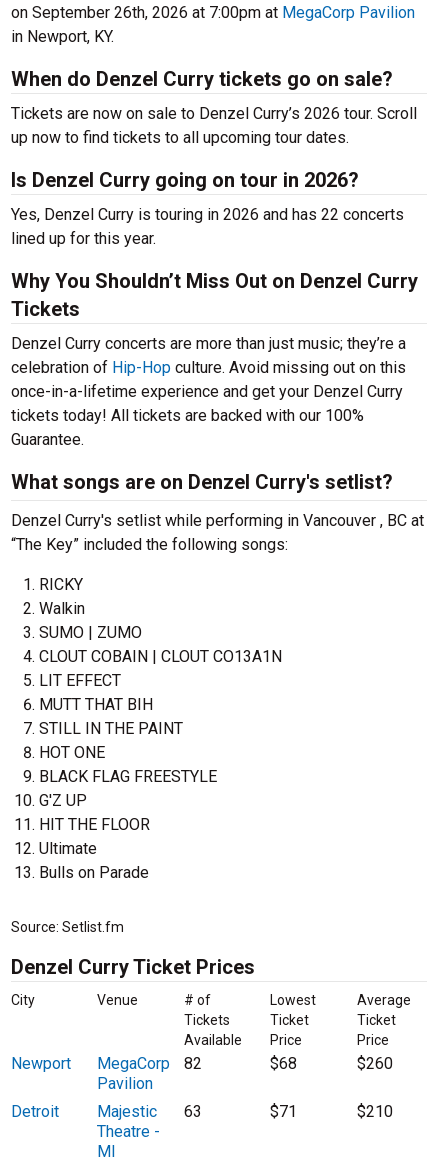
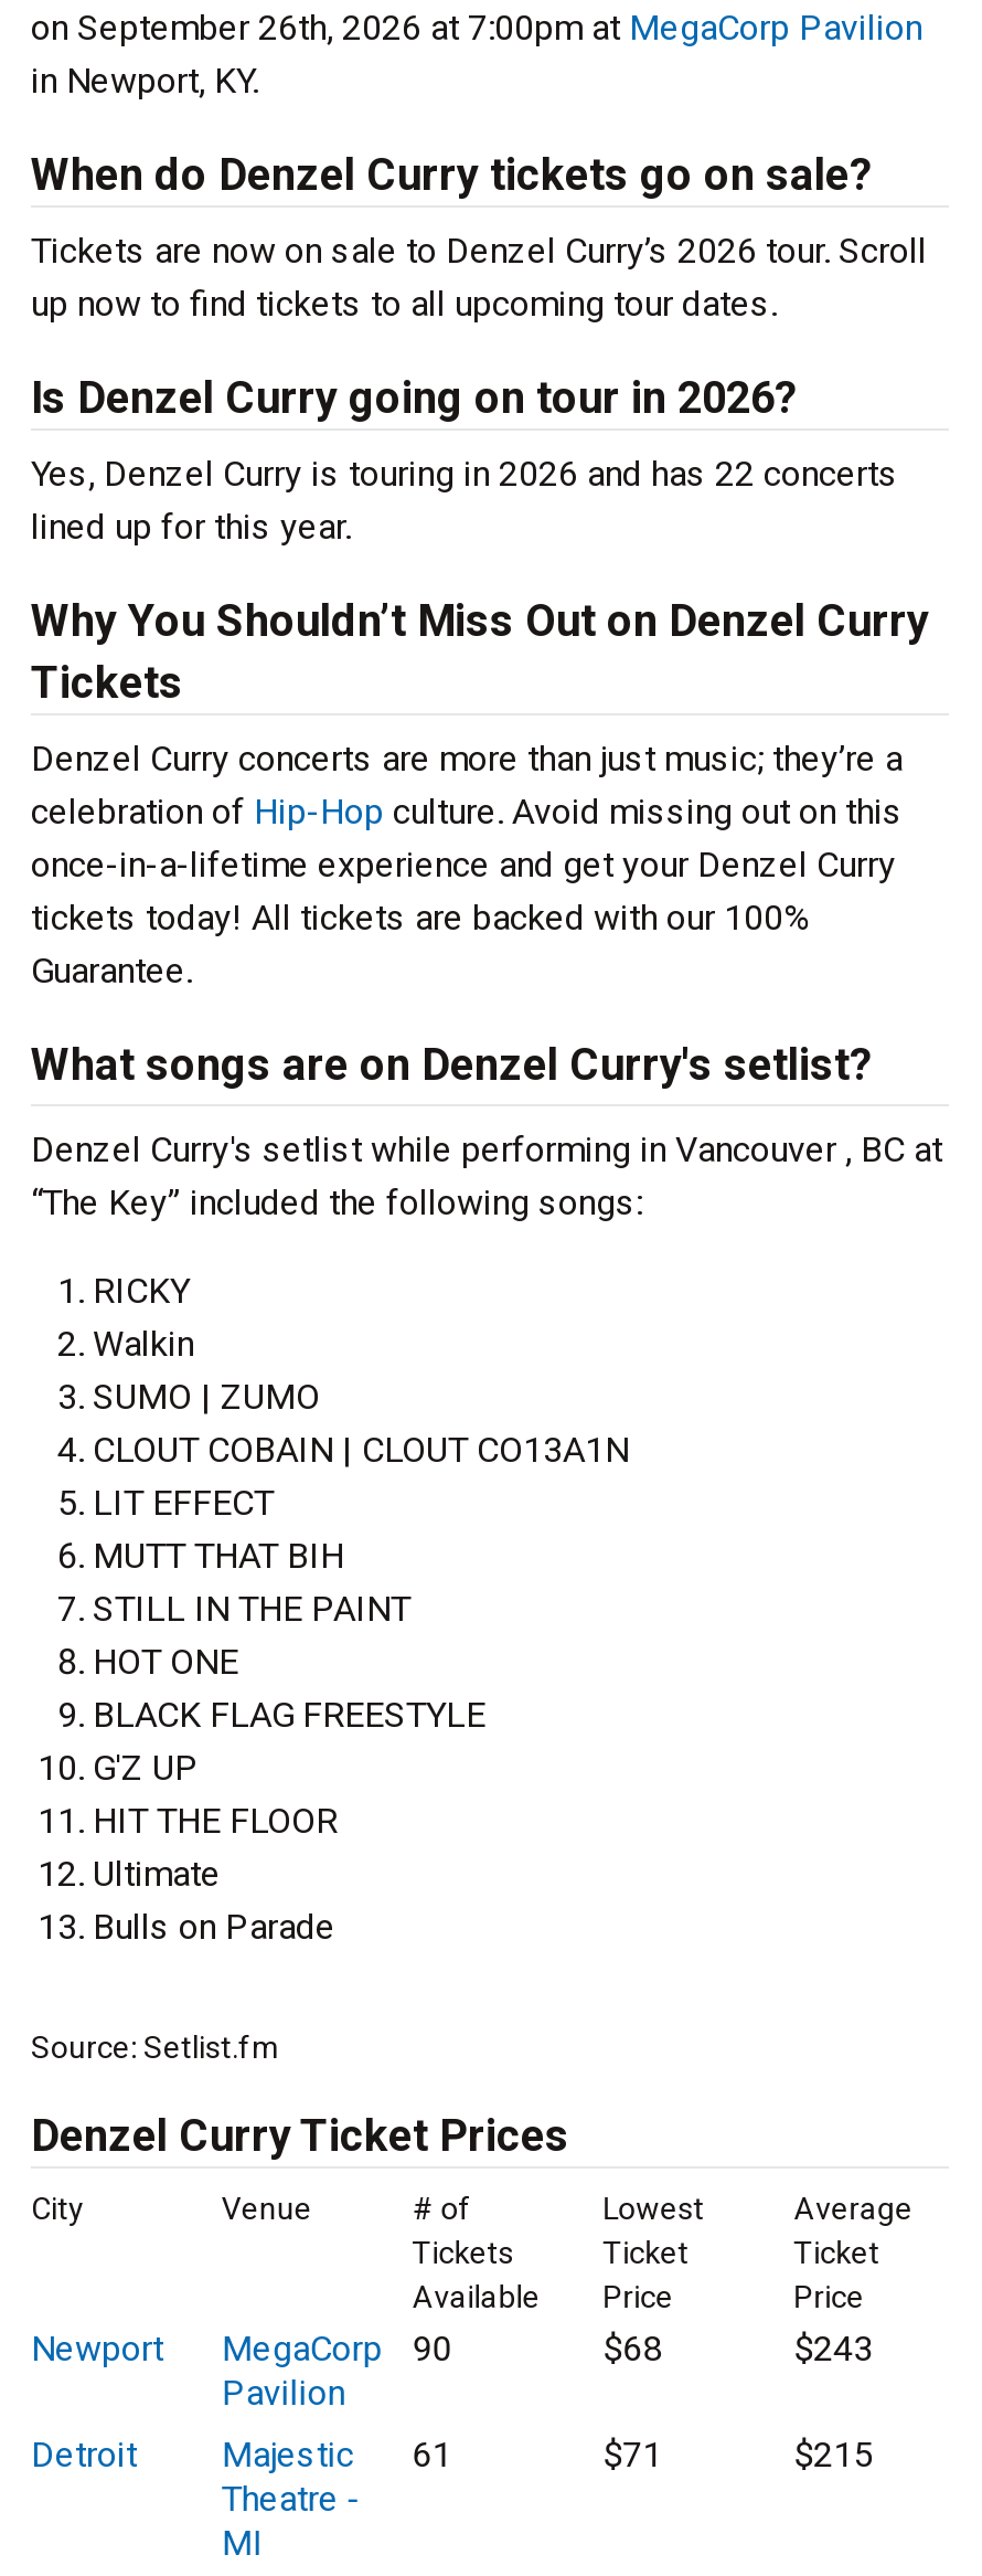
[11,1054,202,1073] Newport MegaCorp 82 -> [31,2328,452,2370] Newport MegaCorp 90
[357,1054,393,1073] $260 -> [794,2328,873,2370] $243
[97,1102,202,1121] Majestic 63 -> [222,2434,452,2476] Majestic 61
[357,1102,393,1121] $210 -> [794,2434,873,2476] $215

